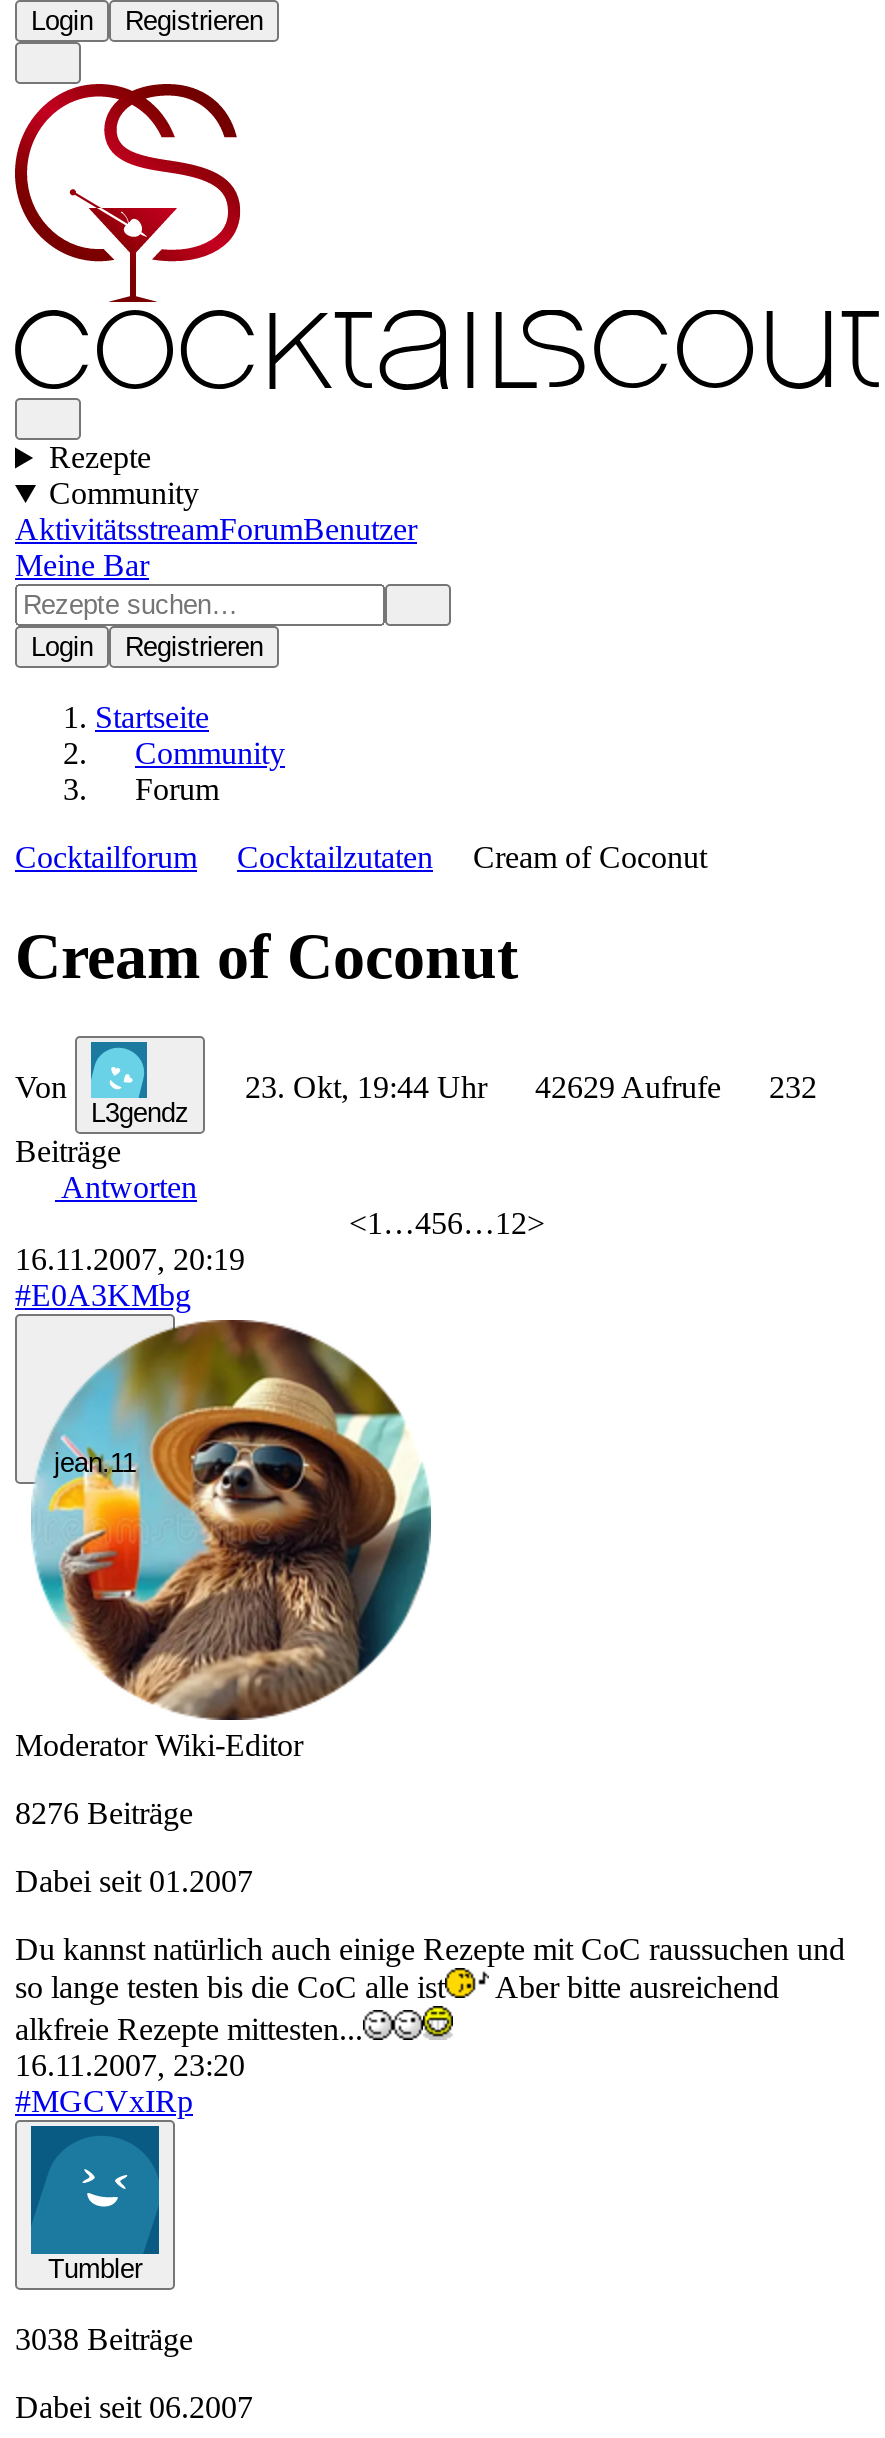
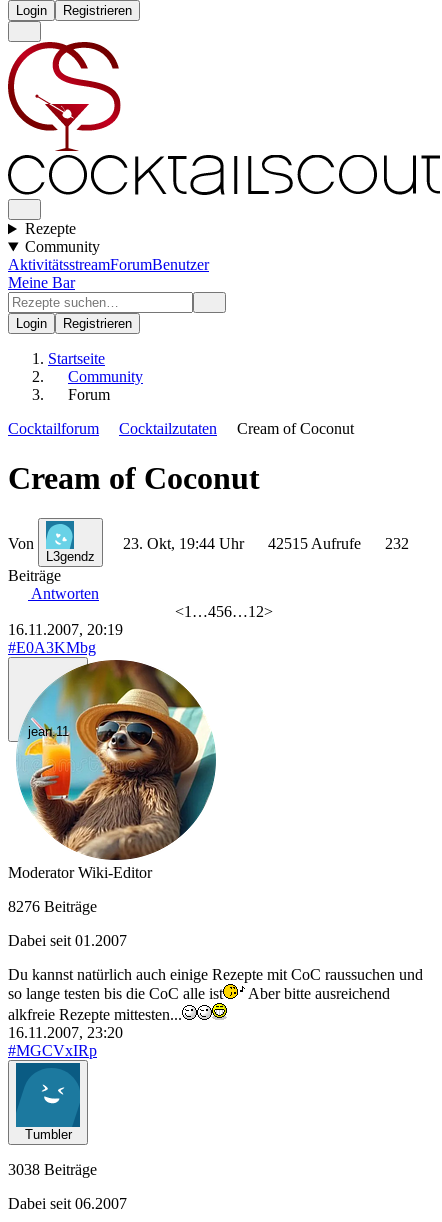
[245,1070,817,1104] 23. Okt, 19:44 Uhr 42629 Aufrufe 232 -> [123,535,409,552] 23. Okt, 19:44 Uhr 42515 Aufrufe 232

